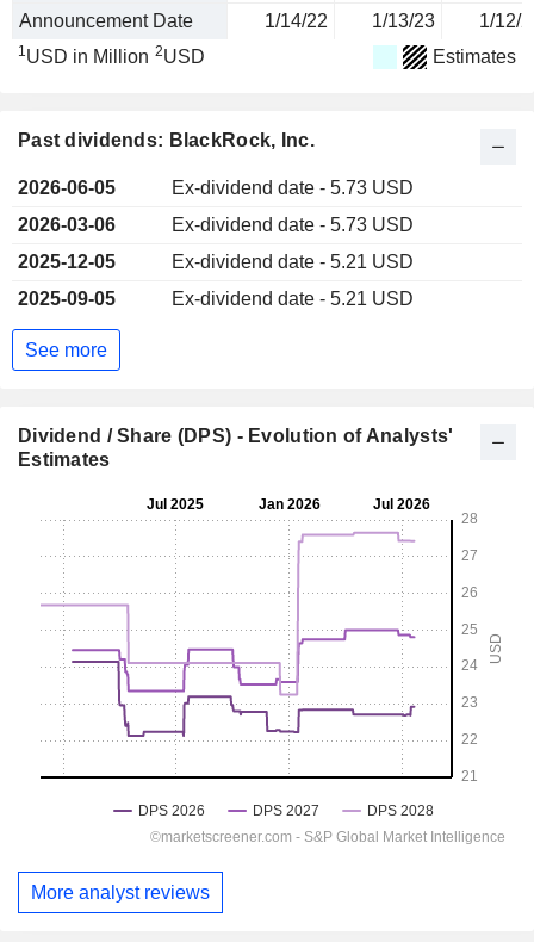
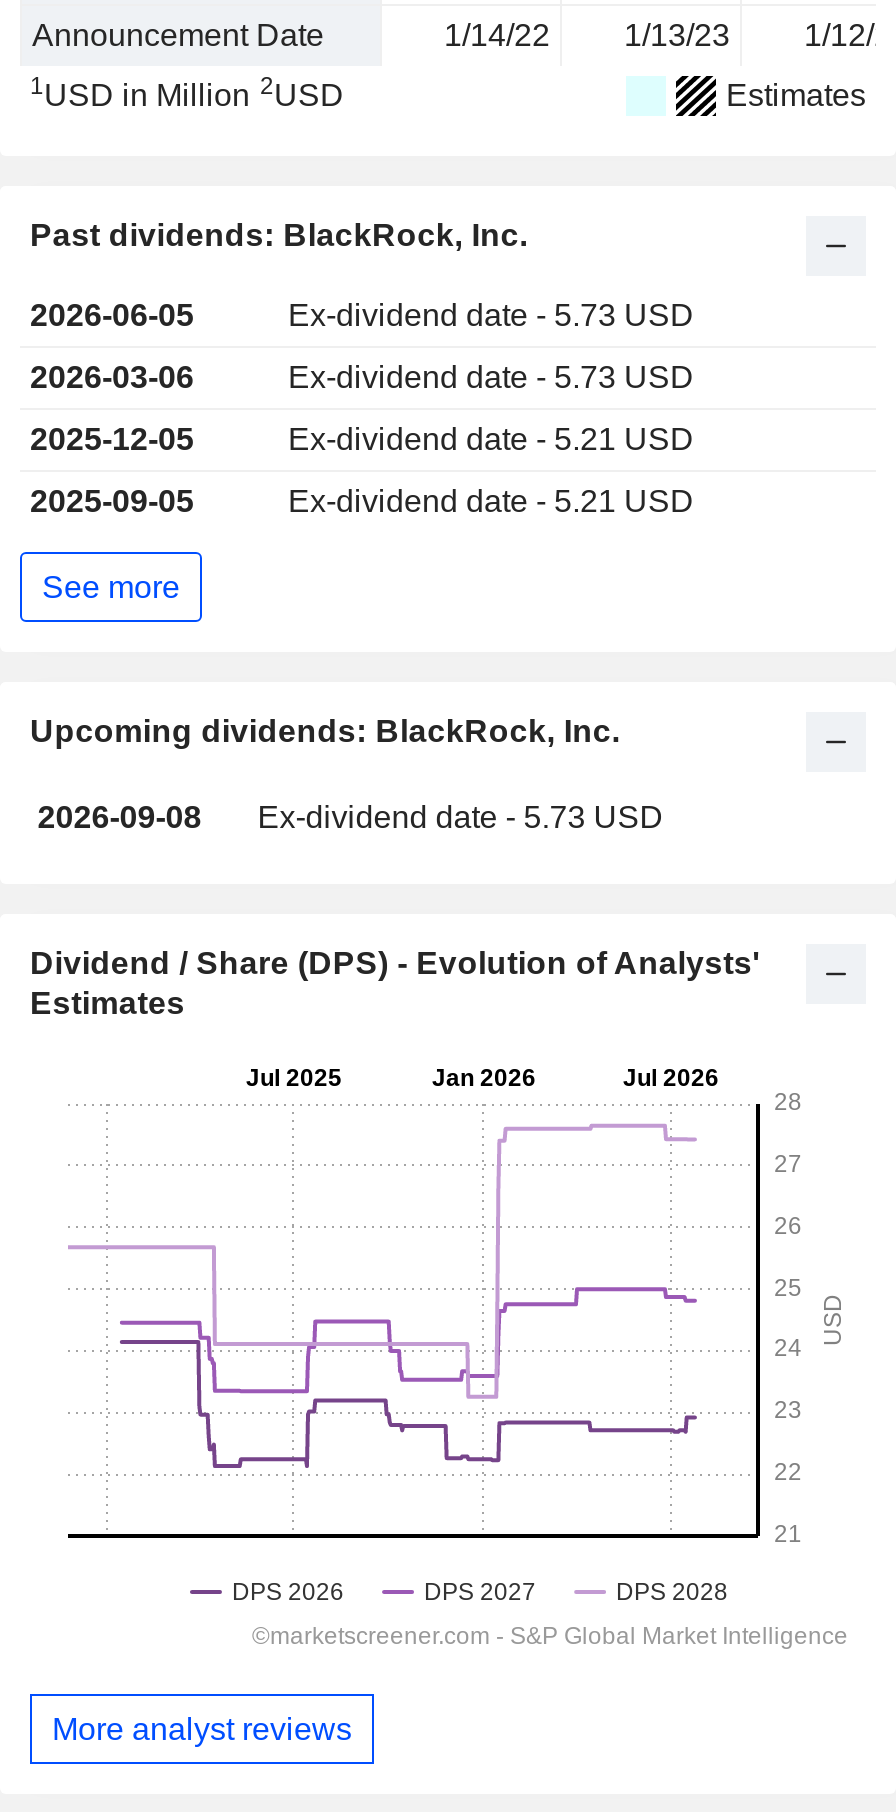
none -> [30,714,664,834] Upcoming dividends: BlackRock, Inc. | 2026-09-08 | Ex-dividend date - 5.73 USD

